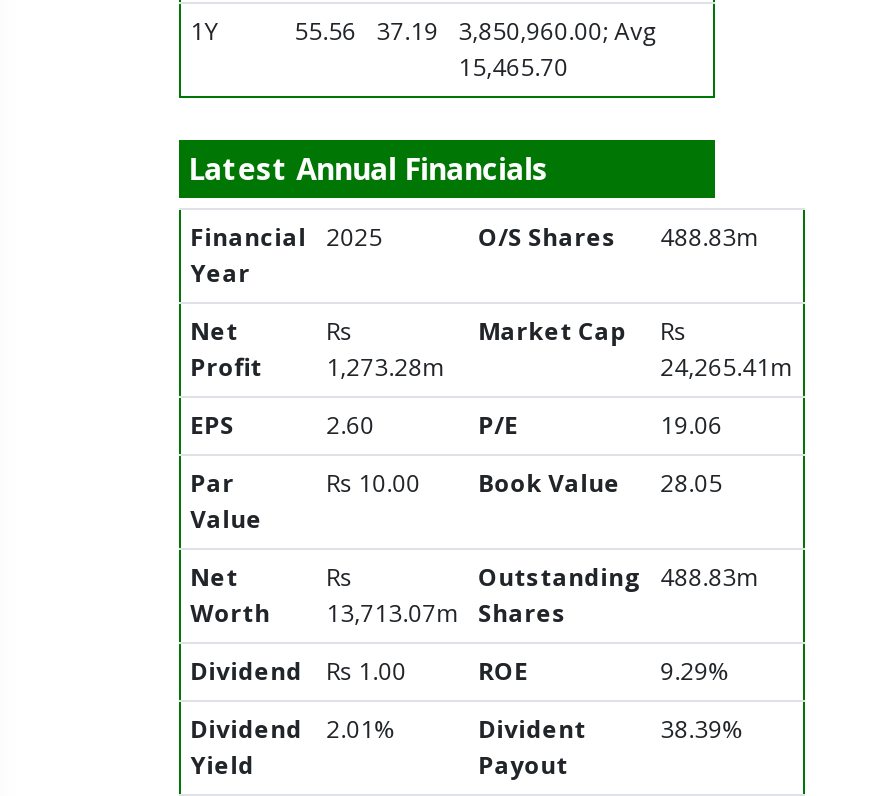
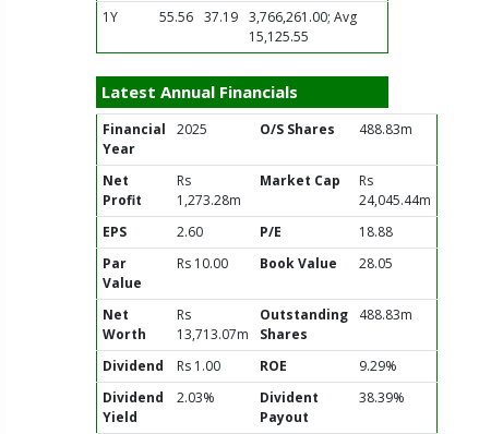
[294,14,656,48] 55.56 37.19 3,850,960.00; Avg -> [159,8,356,26] 55.56 37.19 3,766,261.00; Avg
[458,50,568,84] 15,465.70 -> [248,27,308,46] 15,125.55
[660,350,792,384] 24,265.41m -> [359,191,431,209] 24,045.44m
[660,408,722,442] 19.06 -> [359,222,392,241] 18.88
[190,712,396,746] Dividend 2.01% -> [102,388,215,407] Dividend 2.03%

